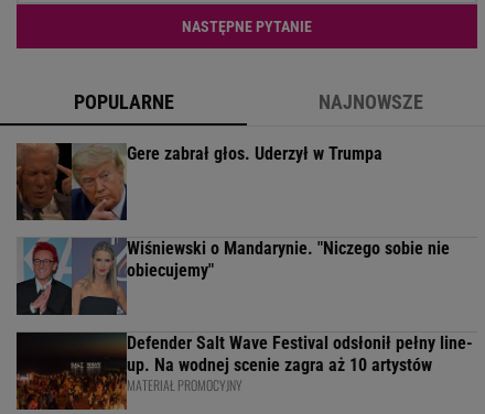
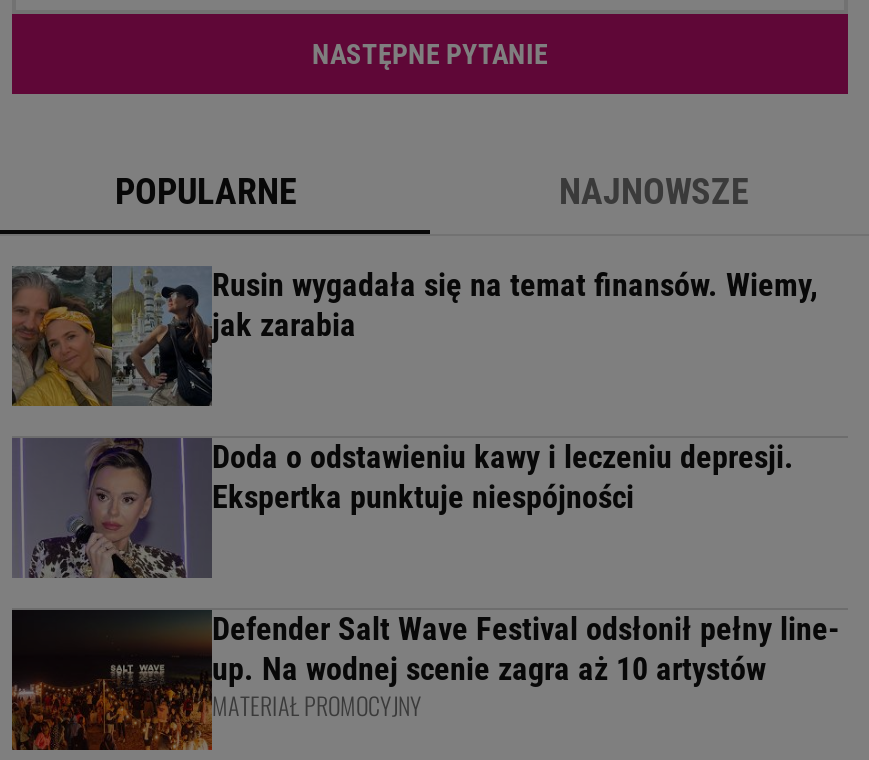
[17,142,382,221] [image] | Gere zabrał głos. Uderzył w Trumpa -> [10,264,818,408] [image] | Rusin wygadała się na temat finansów. Wiemy, | jak zarabia
[17,237,450,316] [image] | Wiśniewski o Mandarynie. "Niczego sobie nie | obiecujemy" -> [12,436,794,580] [image] | Doda o odstawieniu kawy i leczeniu depresji. | Ekspertka punktuje niespójności

